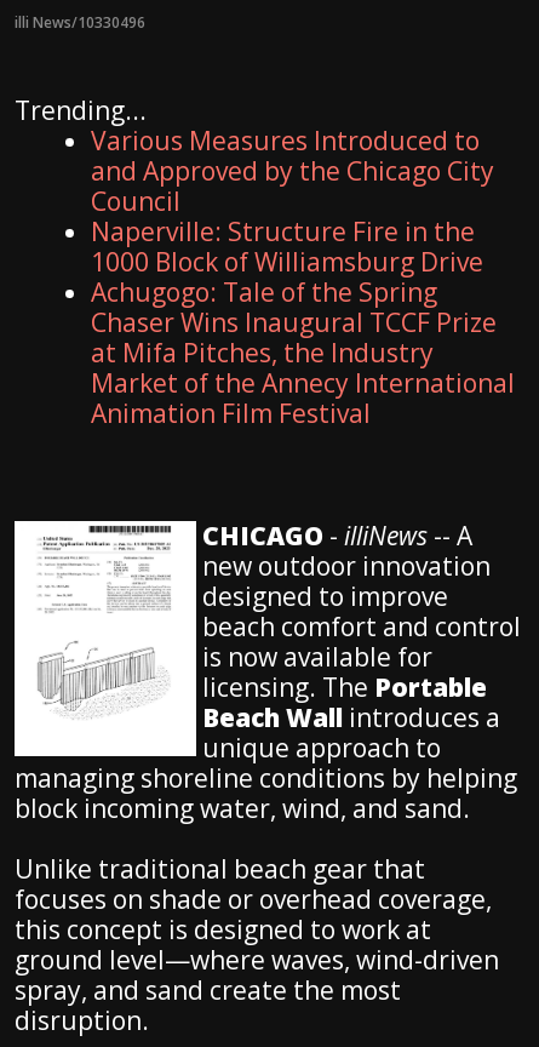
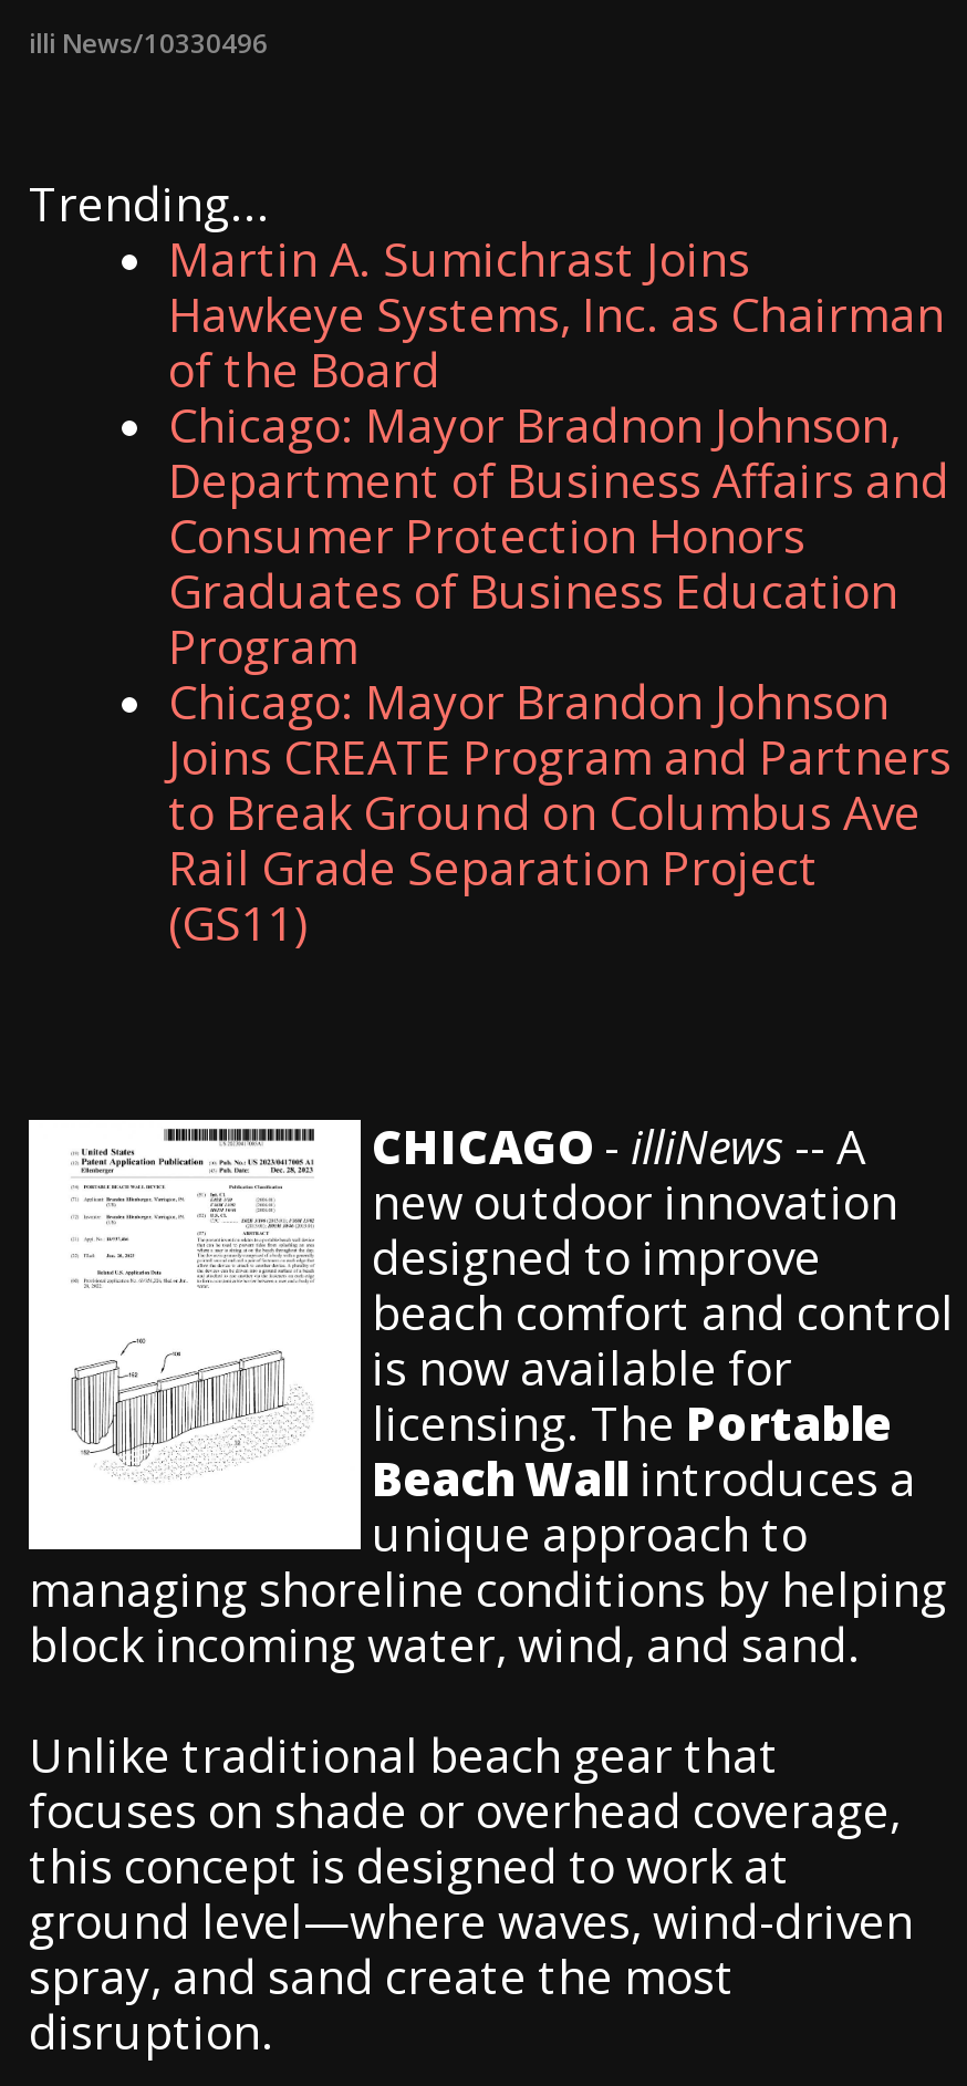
[91,124,515,430] Various Measures Introduced to | and Approved by the Chicago City | Council | Naperville: Structure Fire in the | 1000 Block of Williamsburg Drive | Achugogo: Tale of the Spring | Chaser Wins Inaugural TCCF Prize | at Mifa Pitches, the Industry | Market of the Annecy International | Animation Film Festival -> [168,228,952,954] Martin A. Sumichrast Joins | Hawkeye Systems, Inc. as Chairman | of the Board | Chicago: Mayor Bradnon Johnson, | Department of Business Affairs and | Consumer Protection Honors | Graduates of Business Education | Program | Chicago: Mayor Brandon Johnson | Joins CREATE Program and Partners | to Break Ground on Columbus Ave | Rail Grade Separation Project | (GS11)

